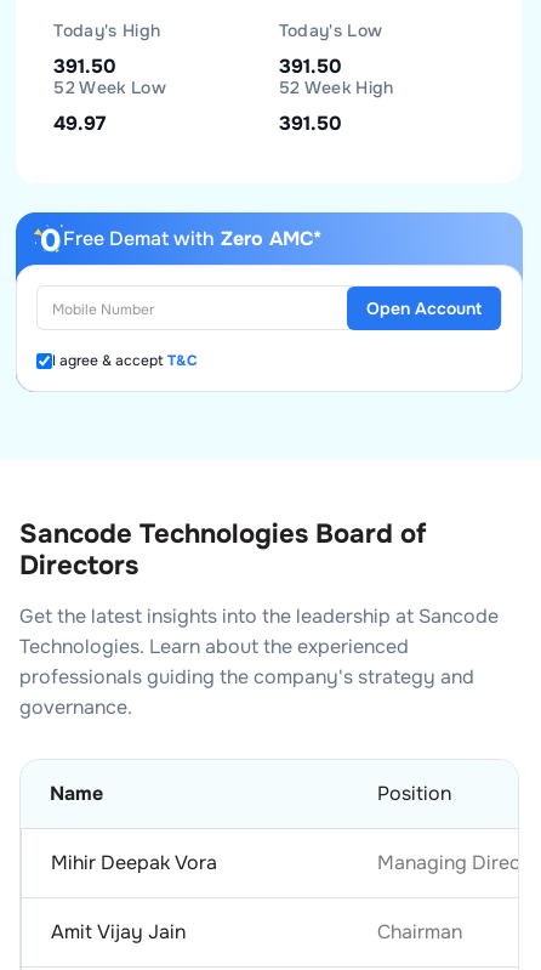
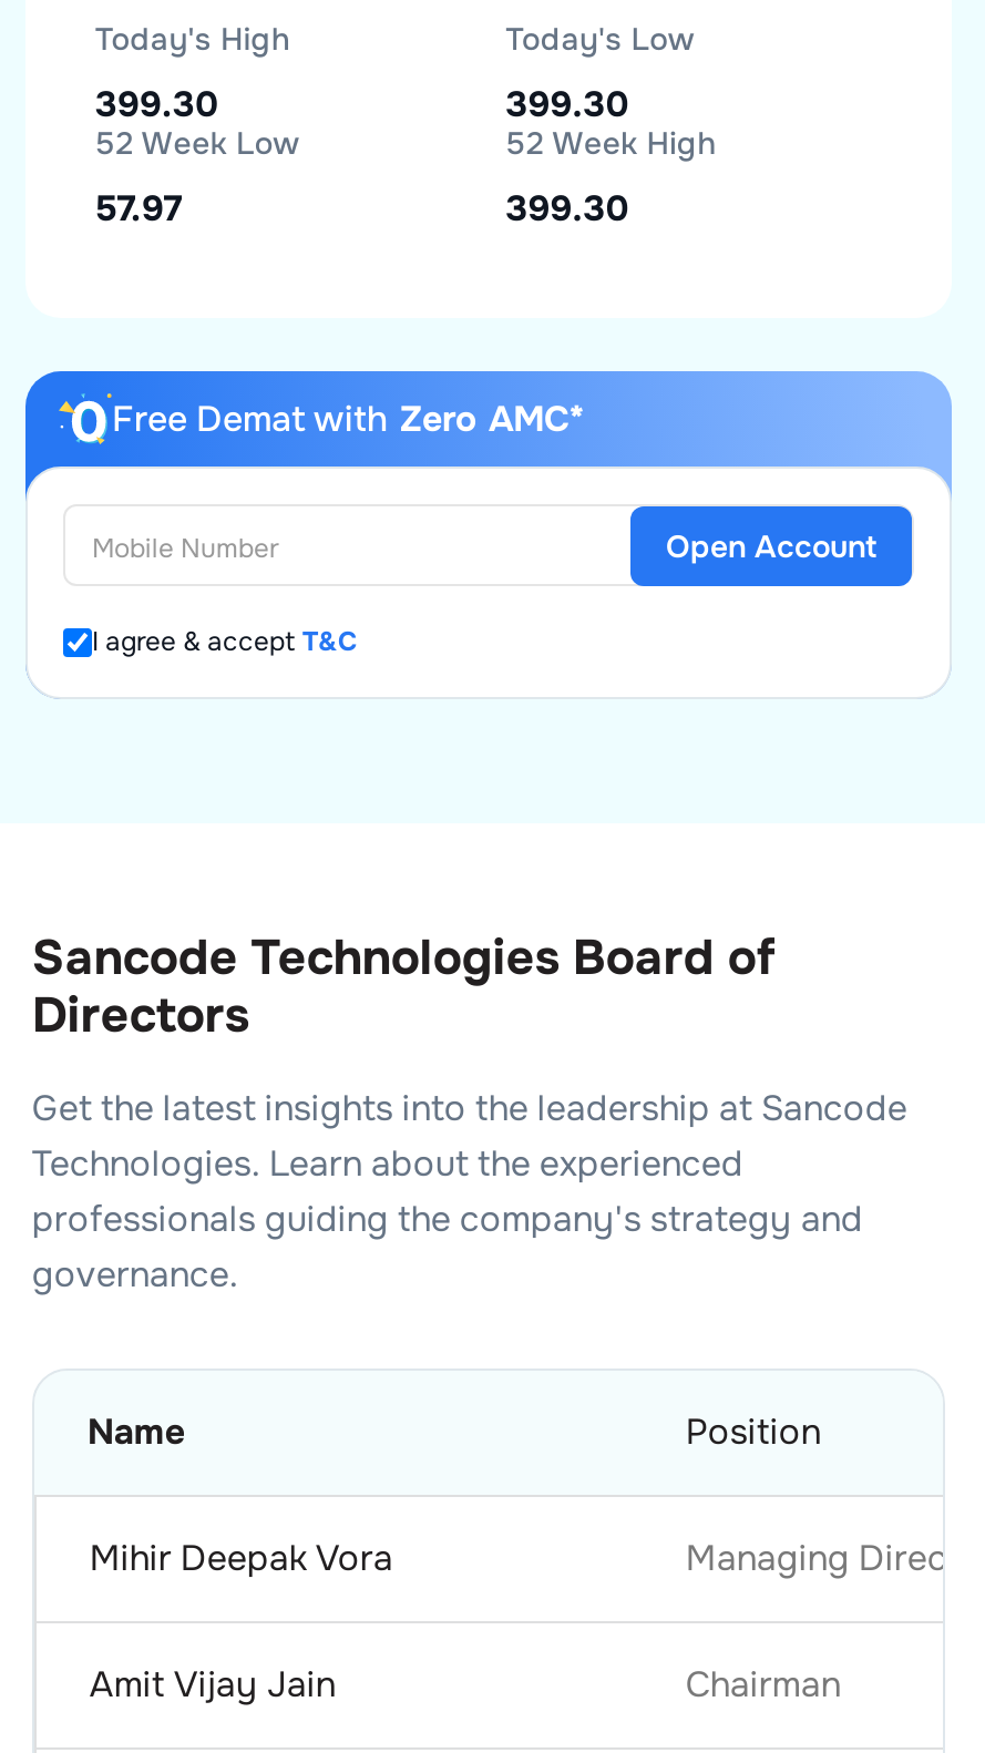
[54,53,117,79] 391.50 -> [95,81,219,127] 399.30
[279,53,342,79] 391.50 -> [506,81,630,127] 399.30
[54,110,106,136] 49.97 -> [95,185,182,232] 57.97
[279,110,342,136] 391.50 -> [506,185,630,232] 399.30

